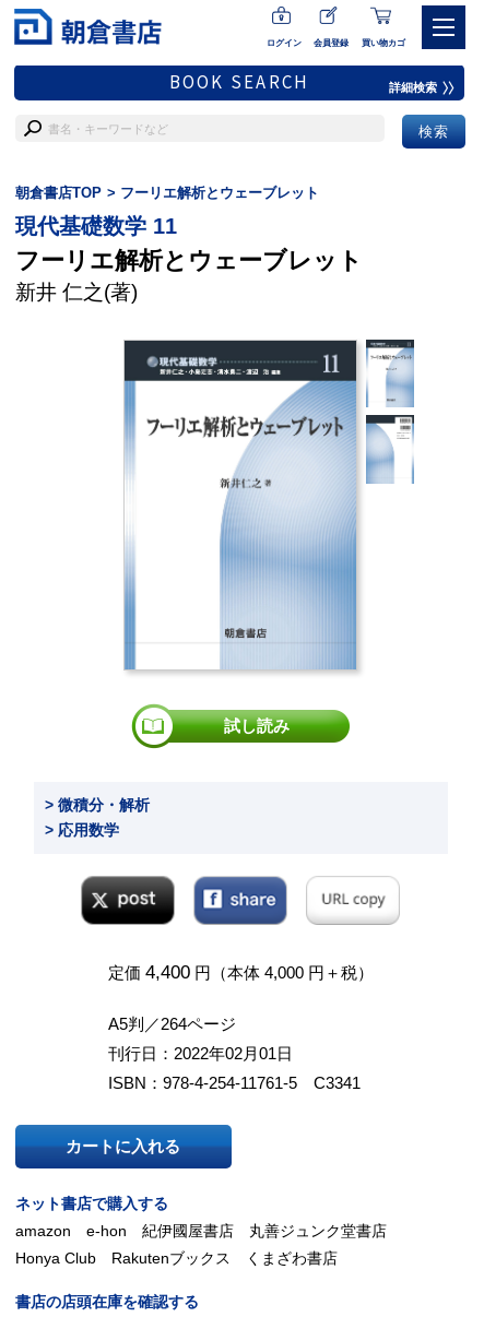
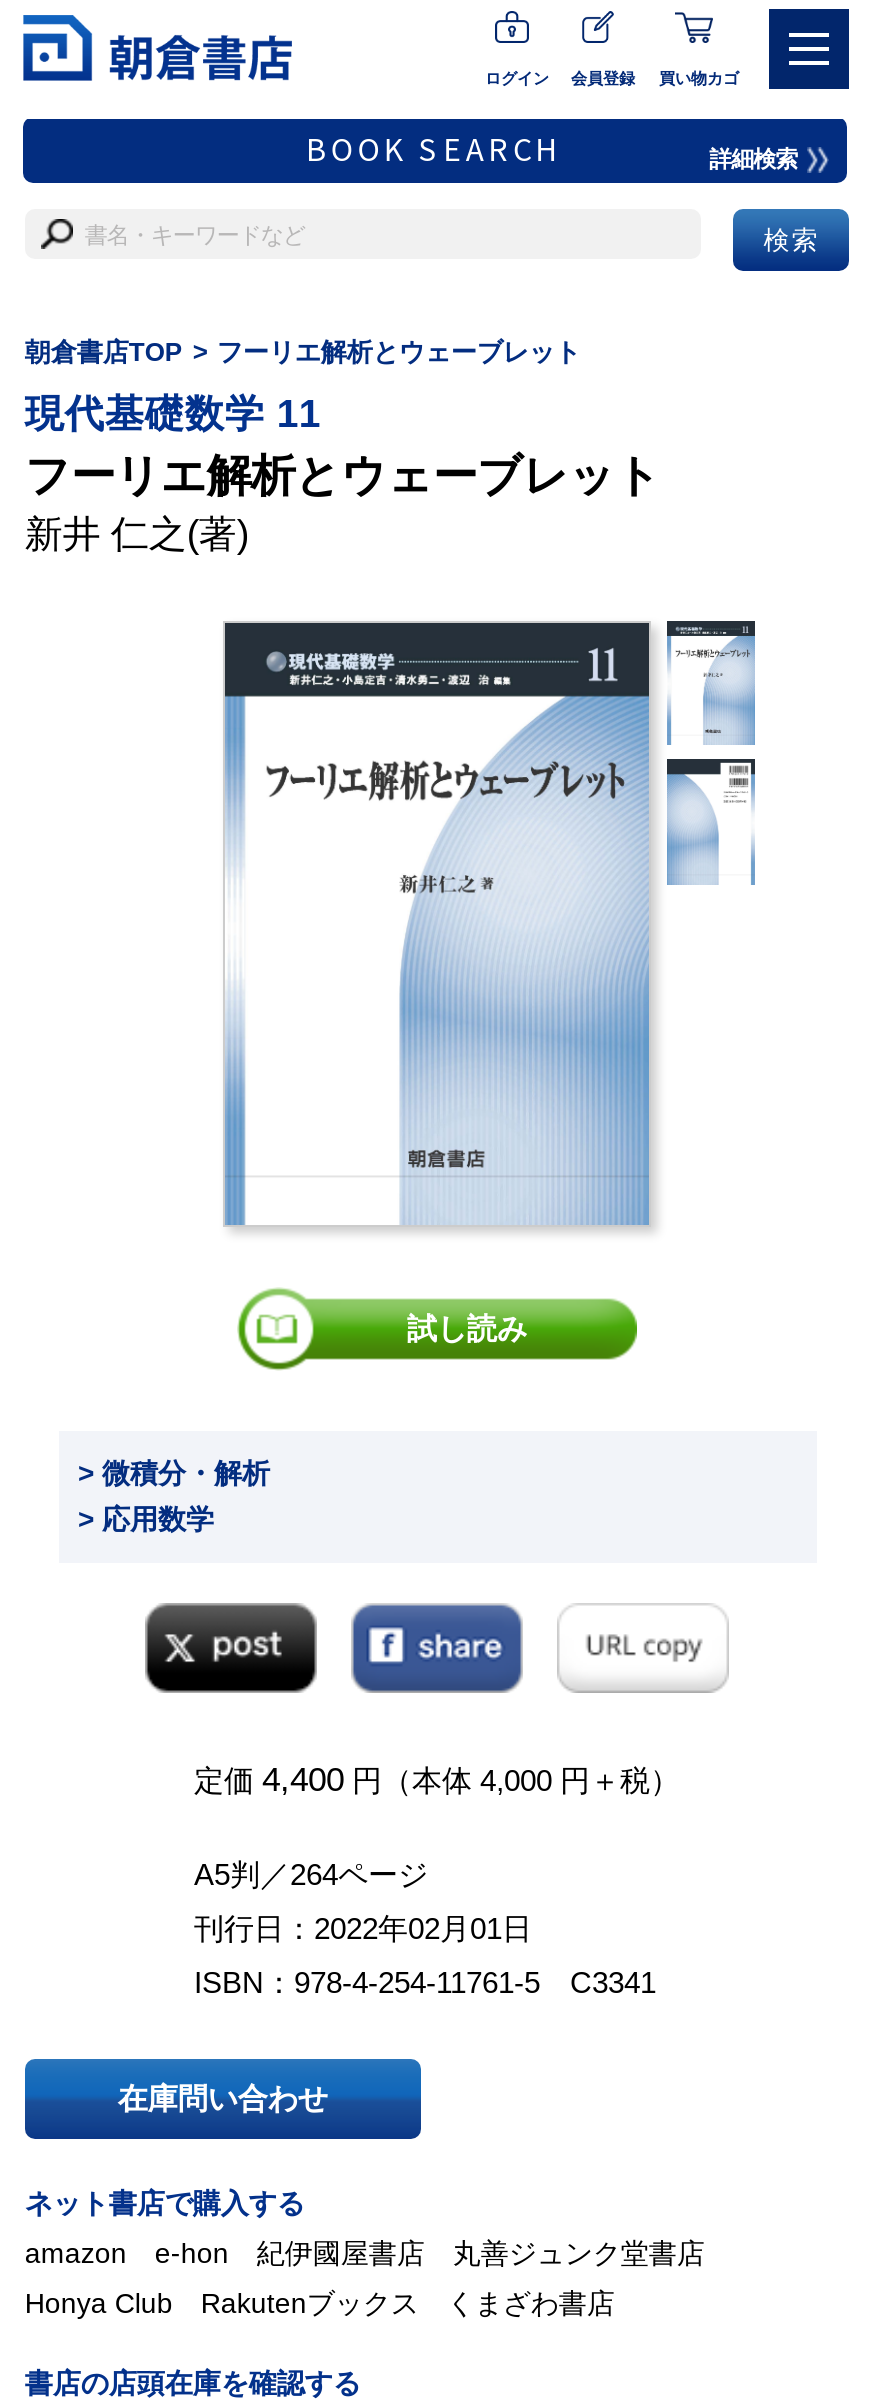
[66,1136,181,1155] カートに入れる -> [118,2080,328,2114] 在庫問い合わせ

